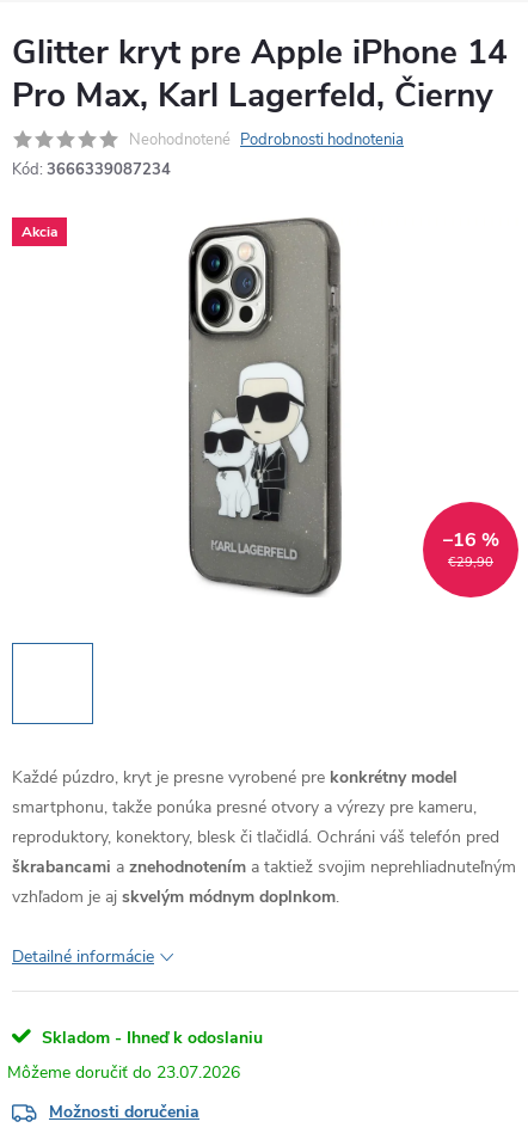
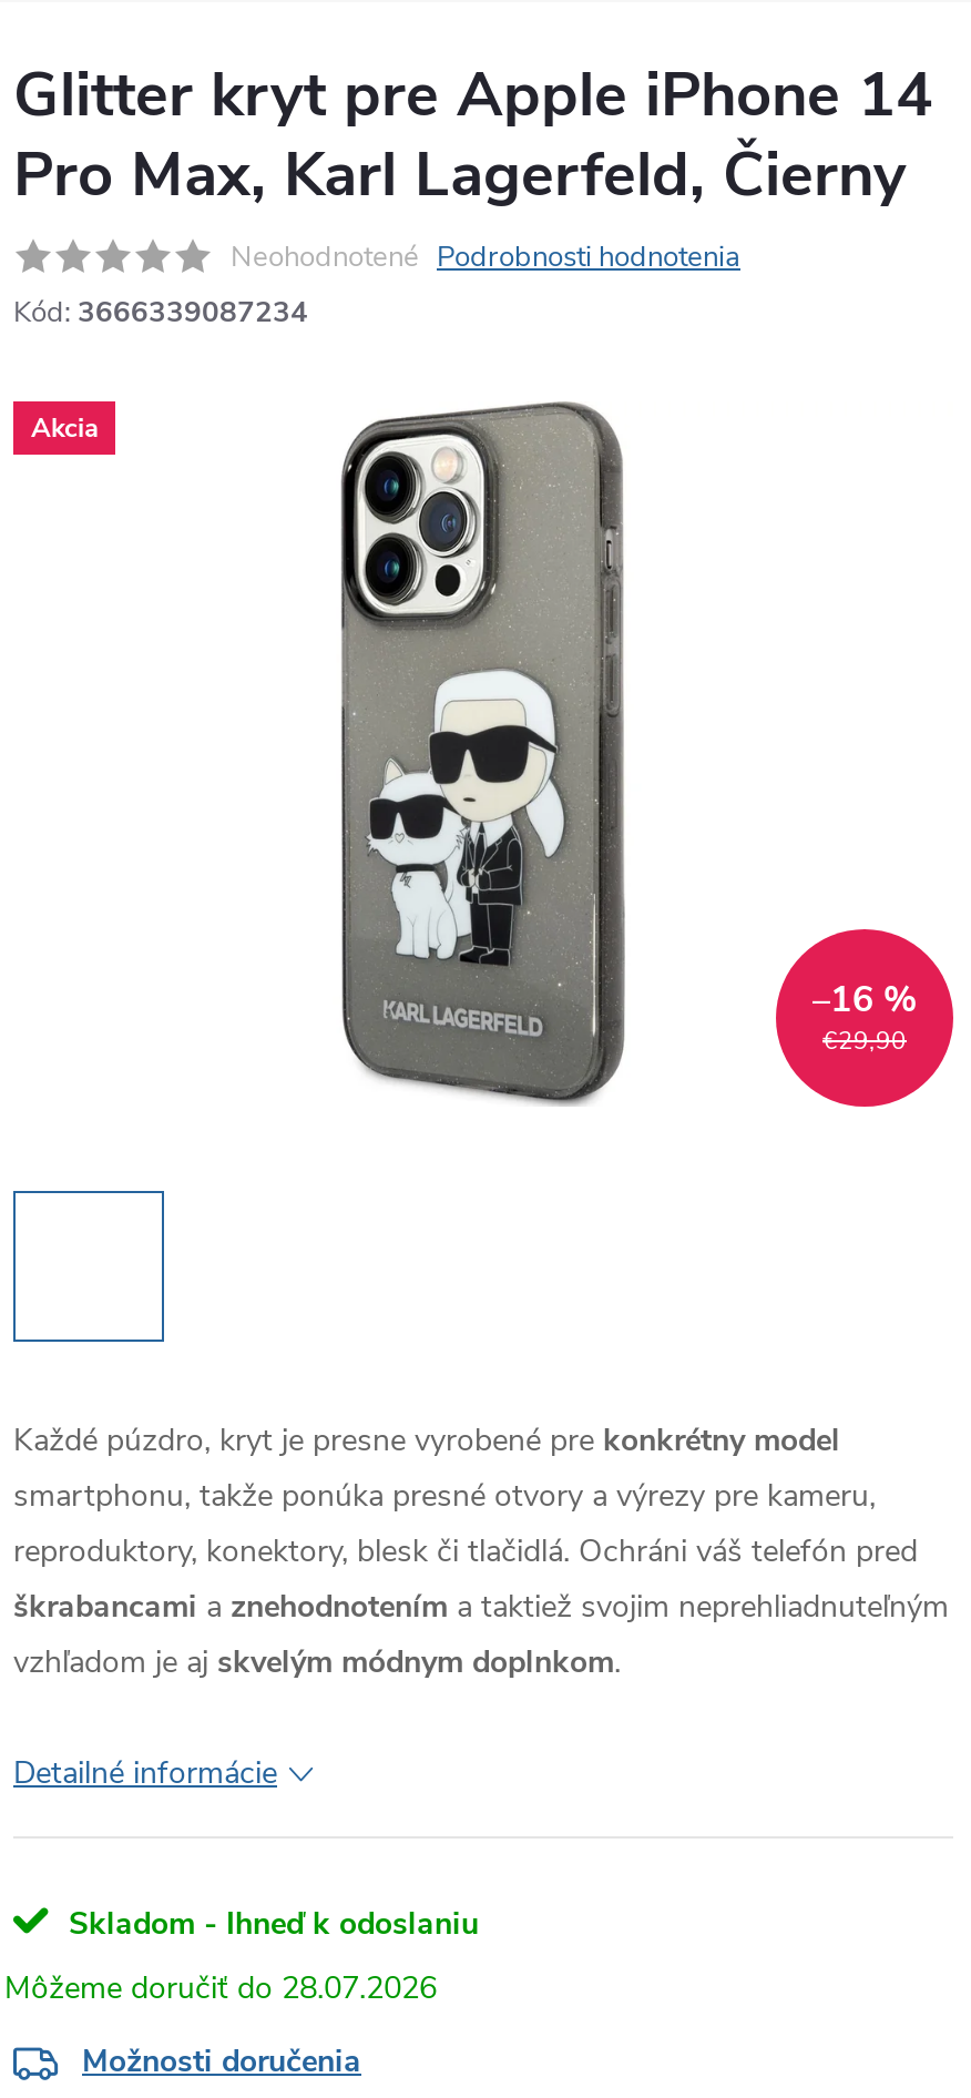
[156,1061,240,1084] 23.07.2026 -> [282,1967,437,2009] 28.07.2026

